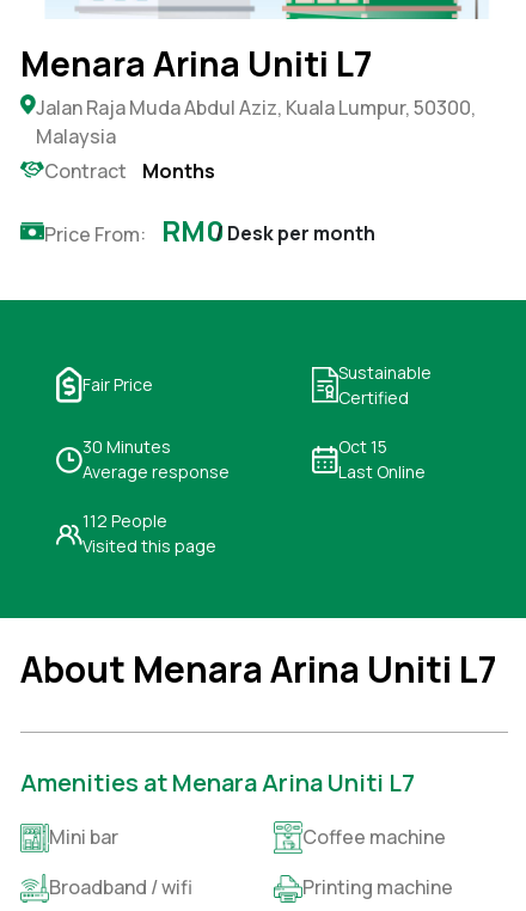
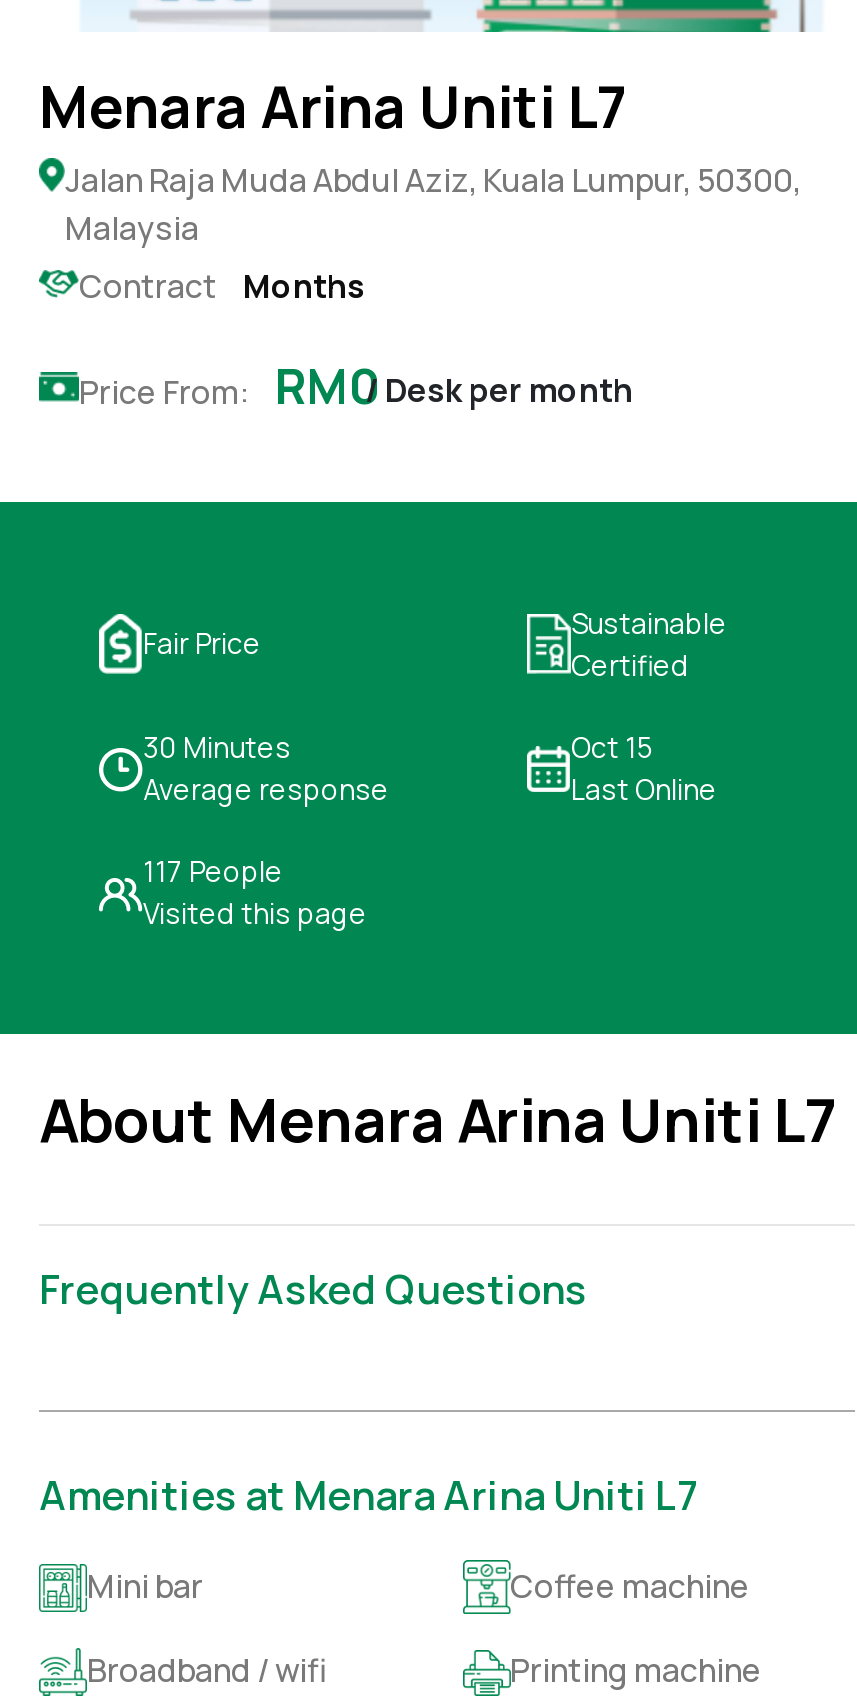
[82,509,167,532] 112 People -> [143,851,283,889] 117 People
none -> [39,1261,587,1315] Frequently Asked Questions

